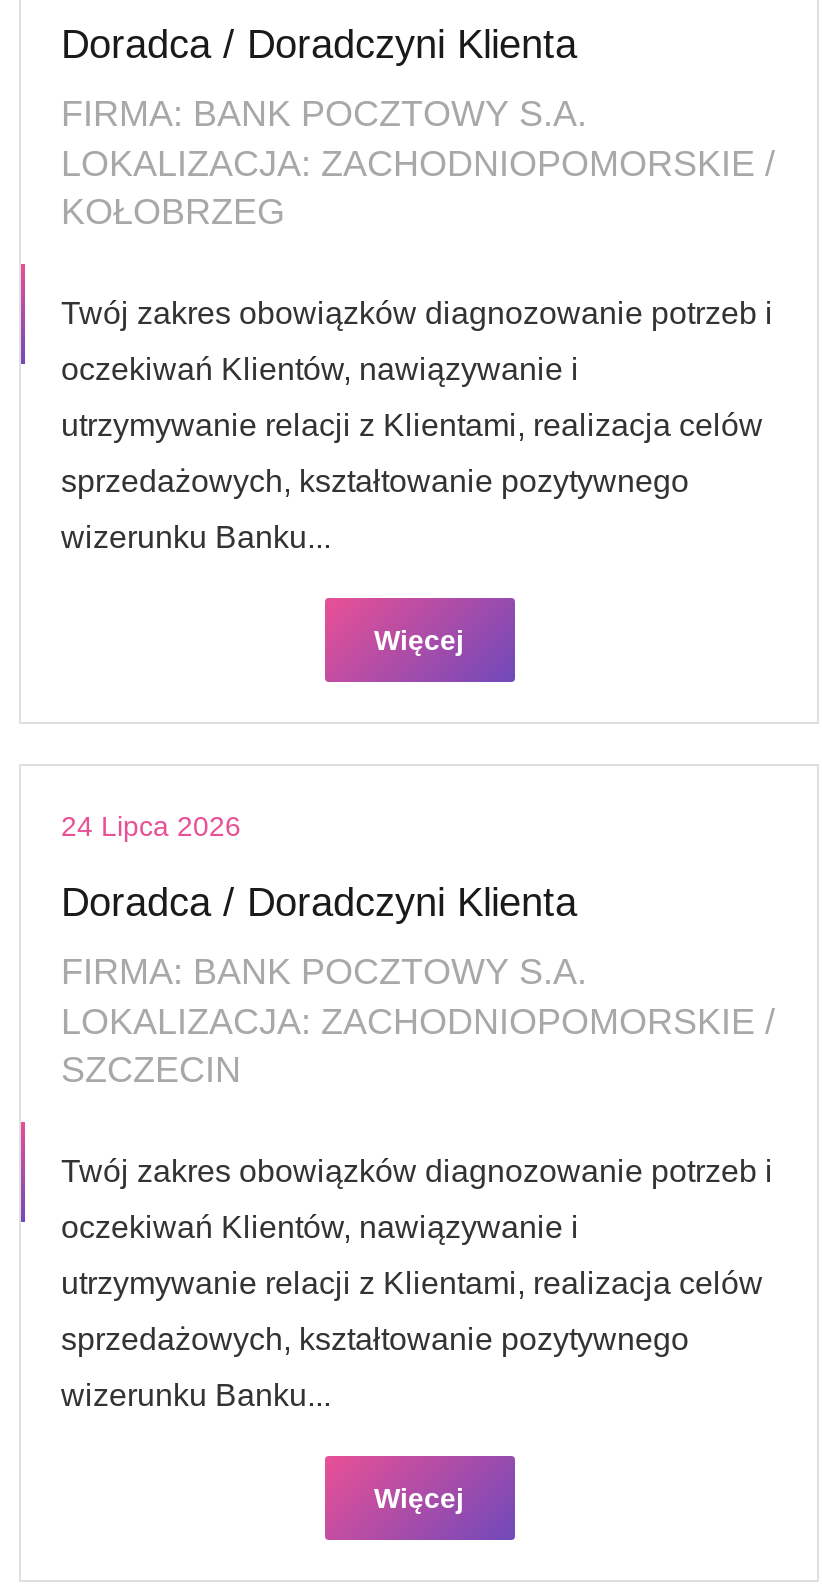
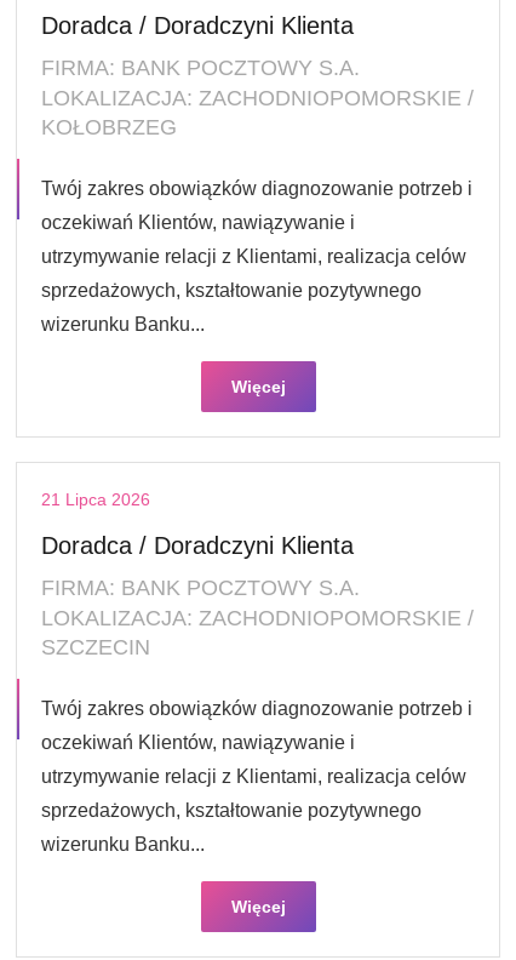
[61,810,241,842] 24 Lipca 2026 -> [41,490,150,509] 21 Lipca 2026

